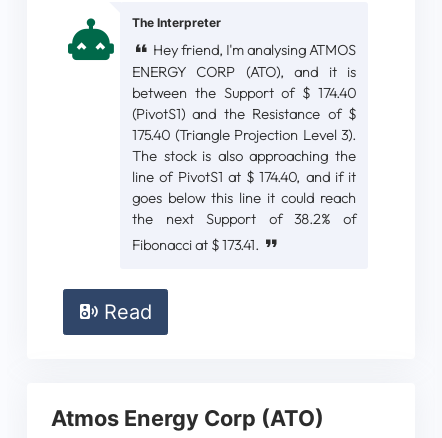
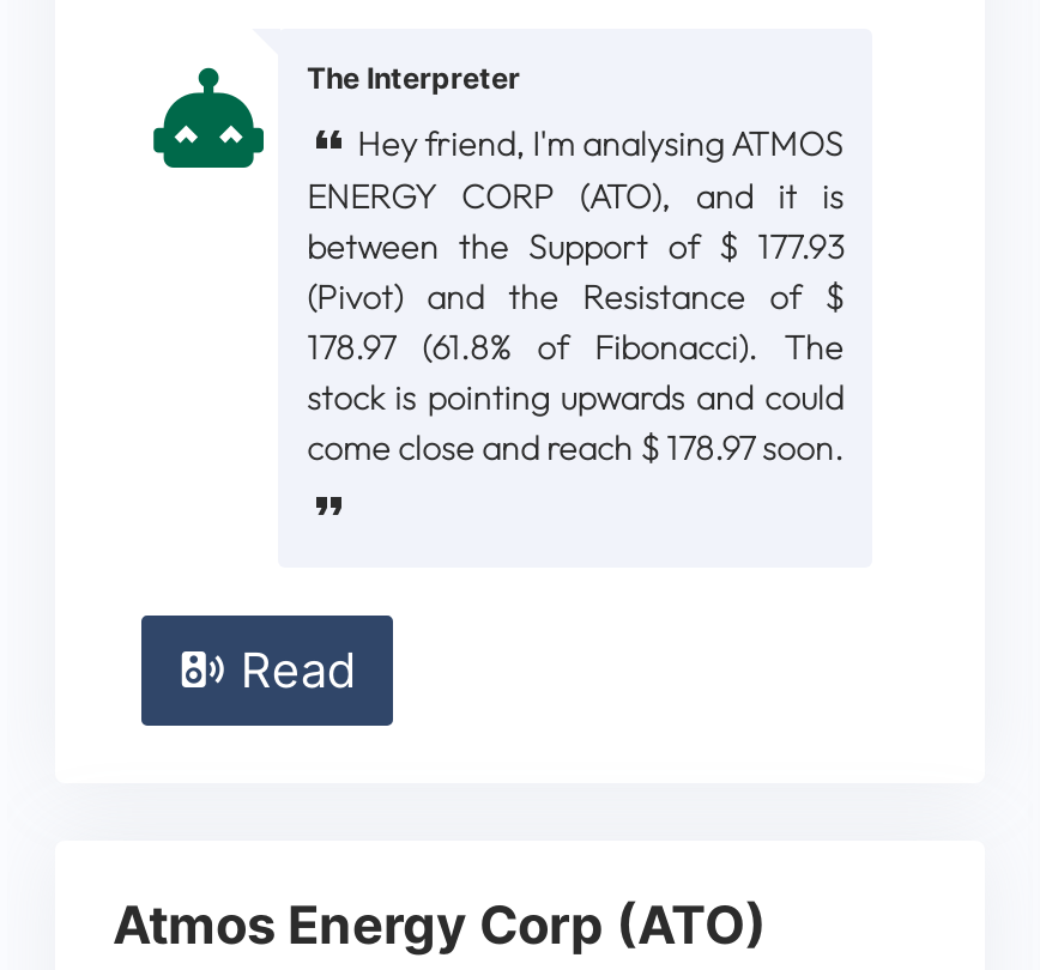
[132,84,356,254] between the Support of $ 174.40 | (PivotS1) and the Resistance of $ | 175.40 (Triangle Projection Level 3). | The stock is also approaching the | line of PivotS1 at $ 174.40, and if it | goes below this line it could reach | the next Support of 38.2% of | Fibonacci at $ 173.41. -> [307,224,844,468] between the Support of $ 177.93 | (Pivot) and the Resistance of $ | 178.97 (61.8% of Fibonacci). The | stock is pointing upwards and could | come close and reach $ 178.97 soon.

